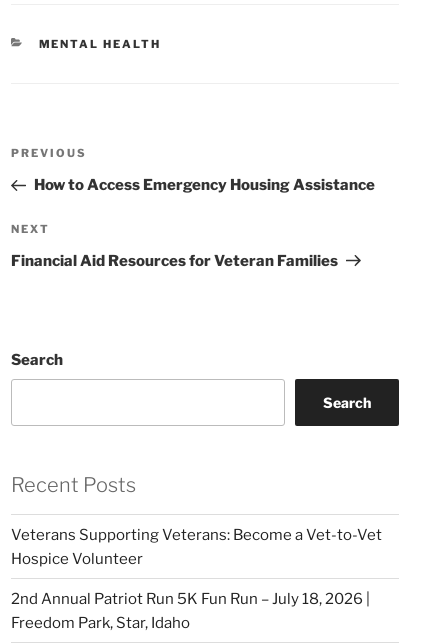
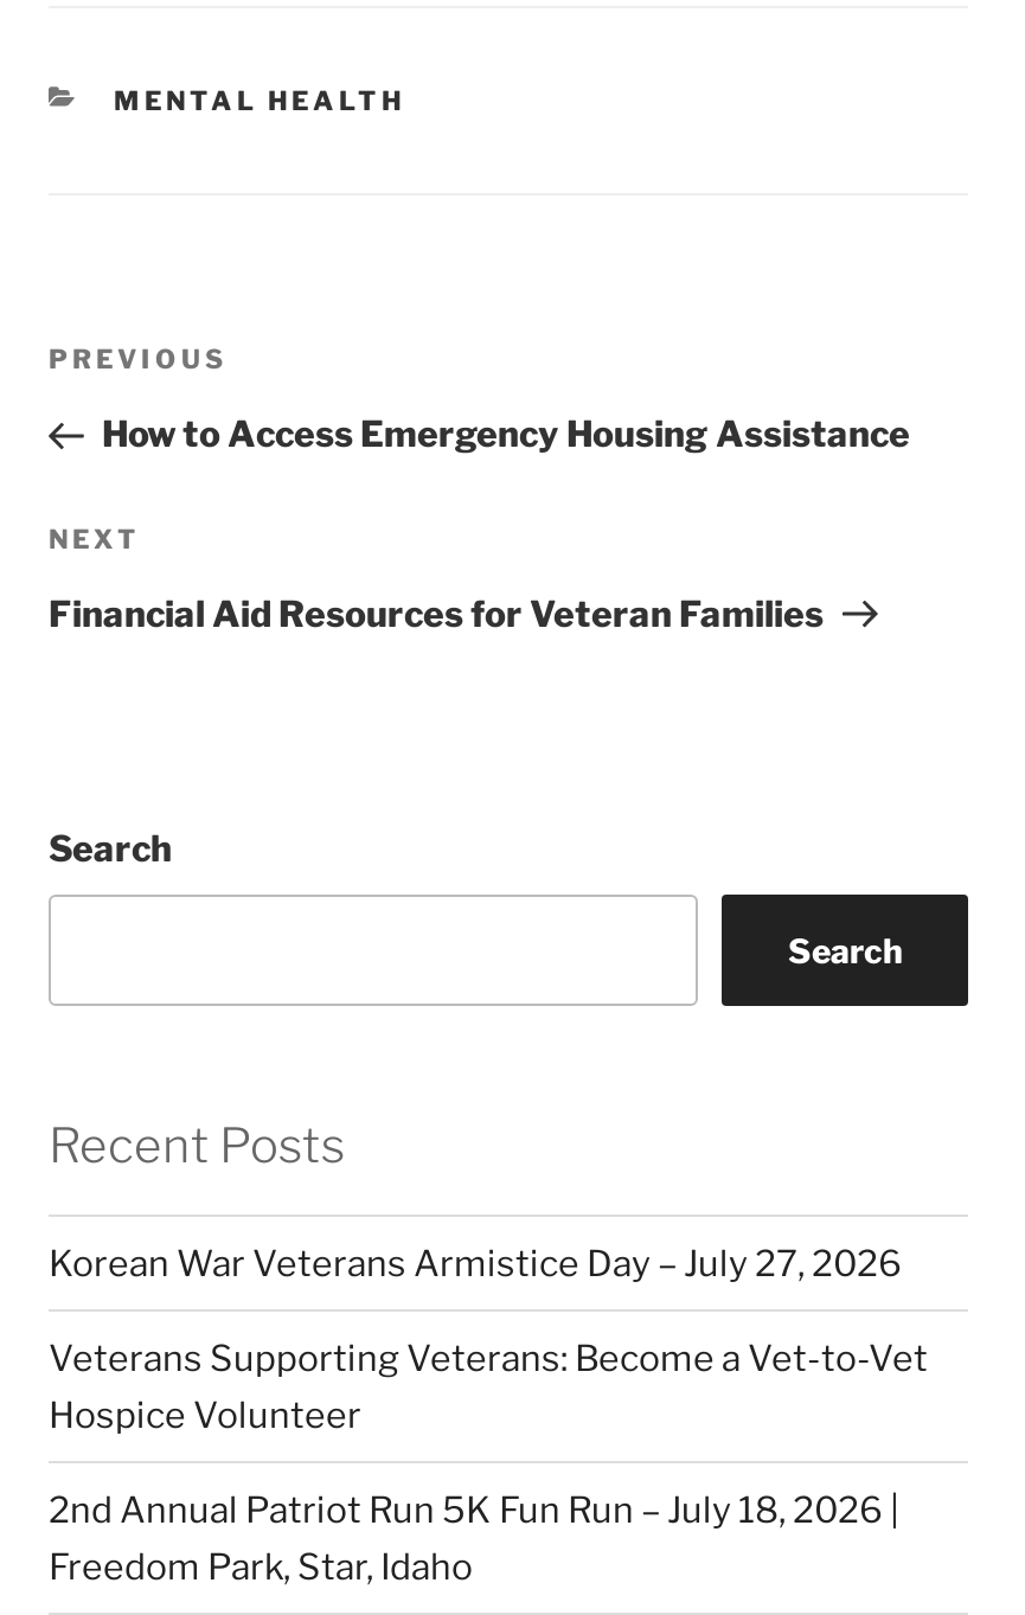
none -> [49,1242,902,1285] Korean War Veterans Armistice Day – July 27, 2026

